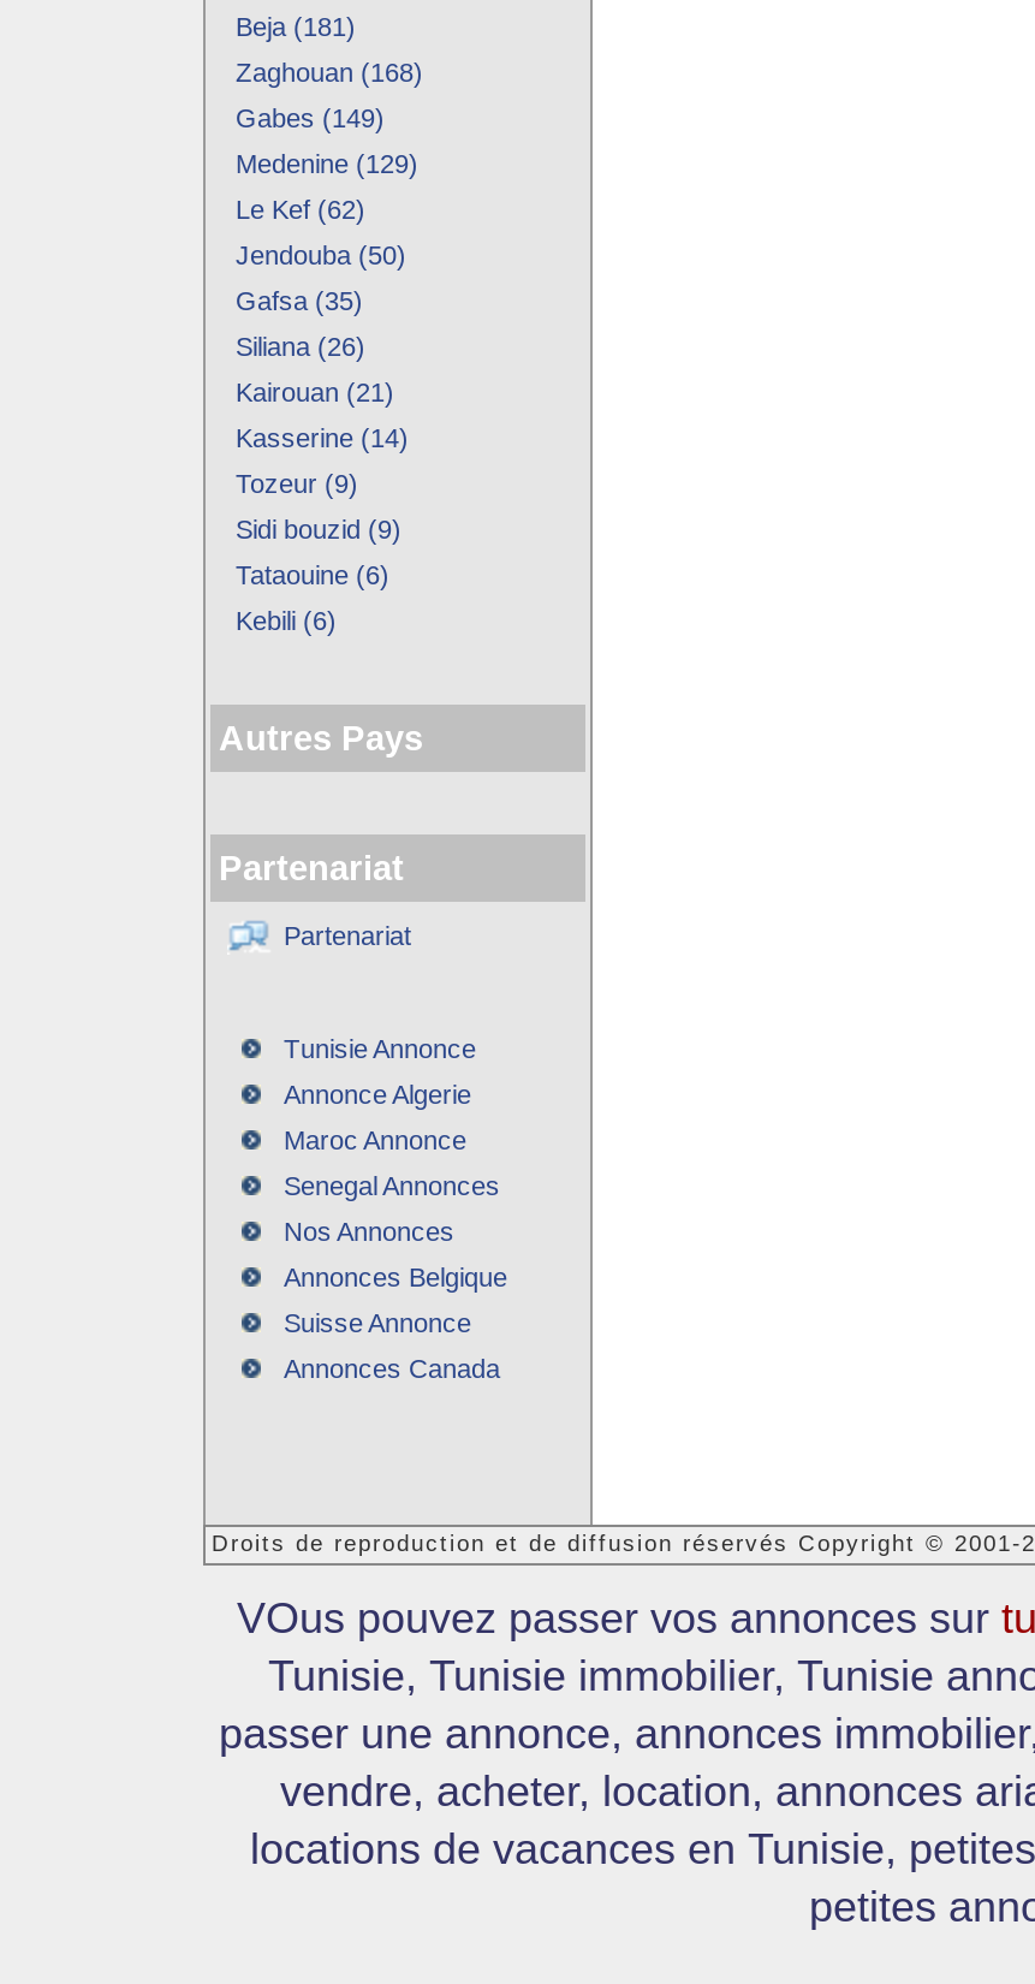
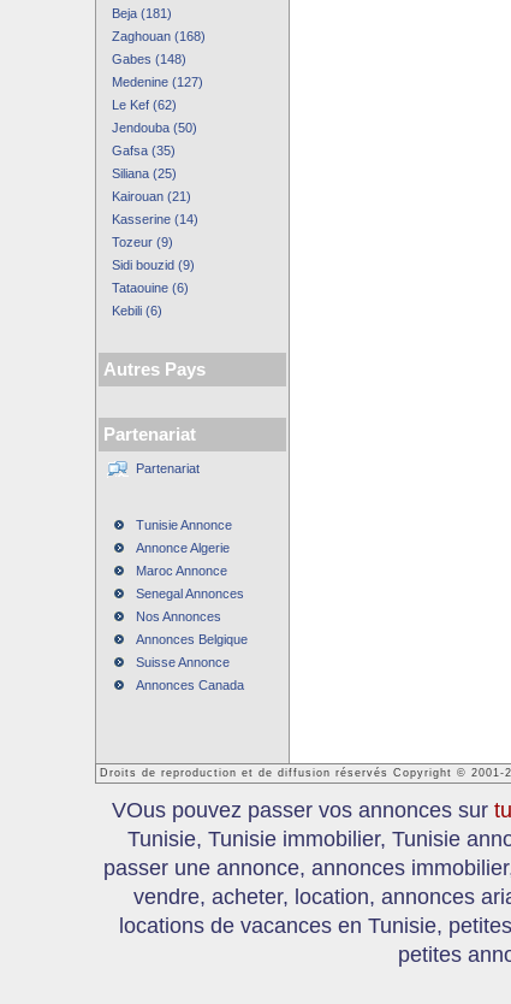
[236,103,385,132] Gabes (149) -> [111,52,186,66] Gabes (148)
[236,149,418,178] Medenine (129) -> [111,75,203,89] Medenine (127)
[236,332,365,361] Siliana (26) -> [111,166,176,181] Siliana (25)

